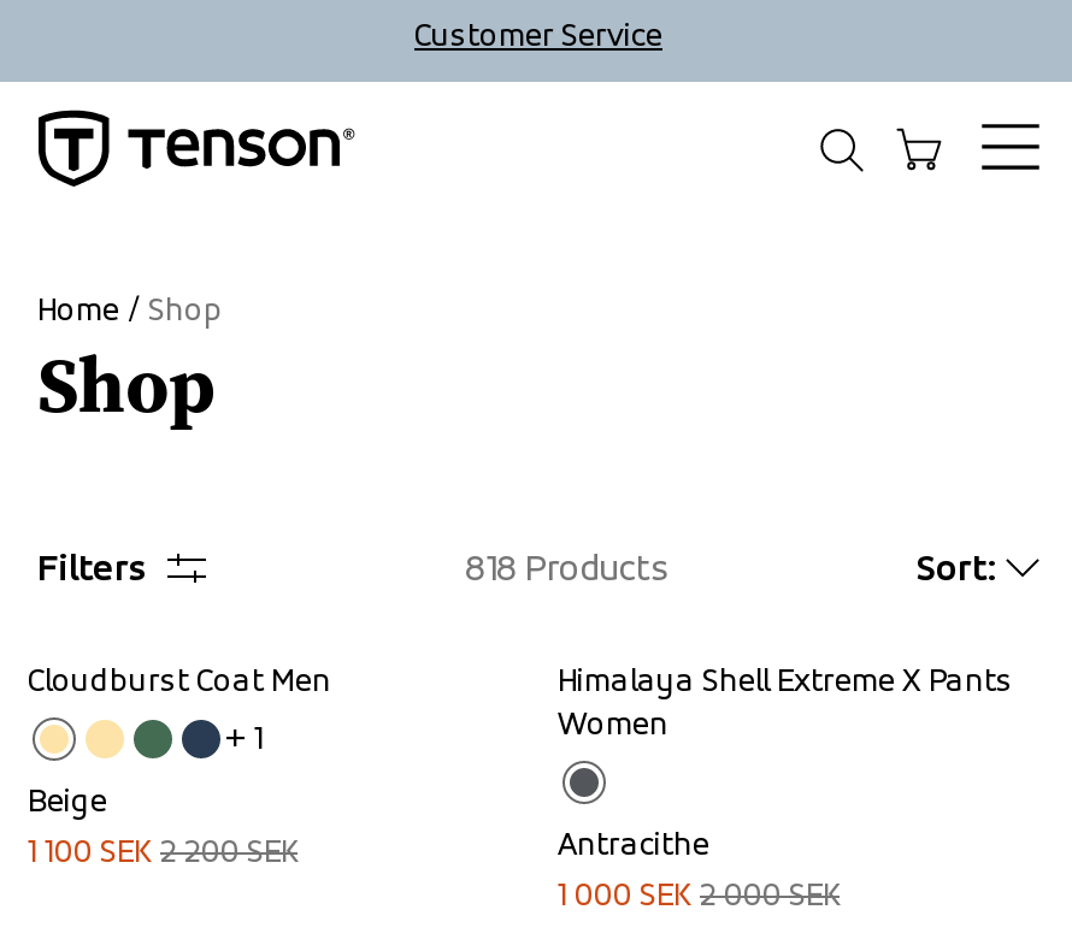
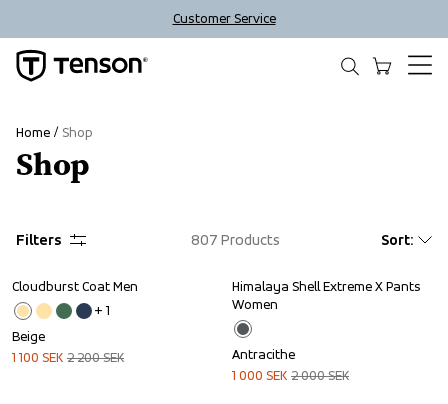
[465,544,667,590] 818 Products -> [191,230,280,249] 807 Products

